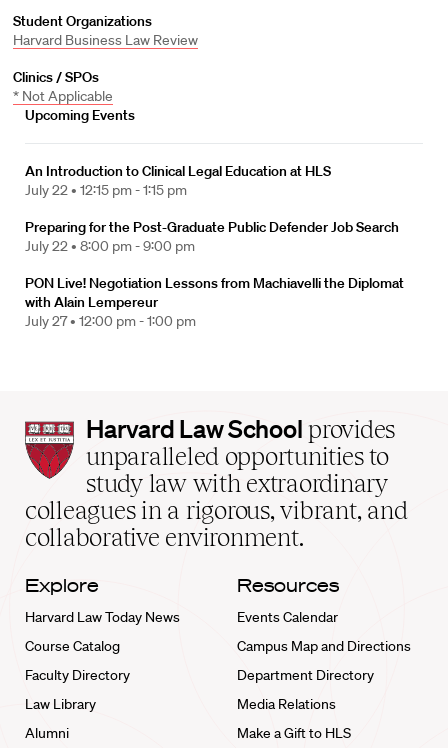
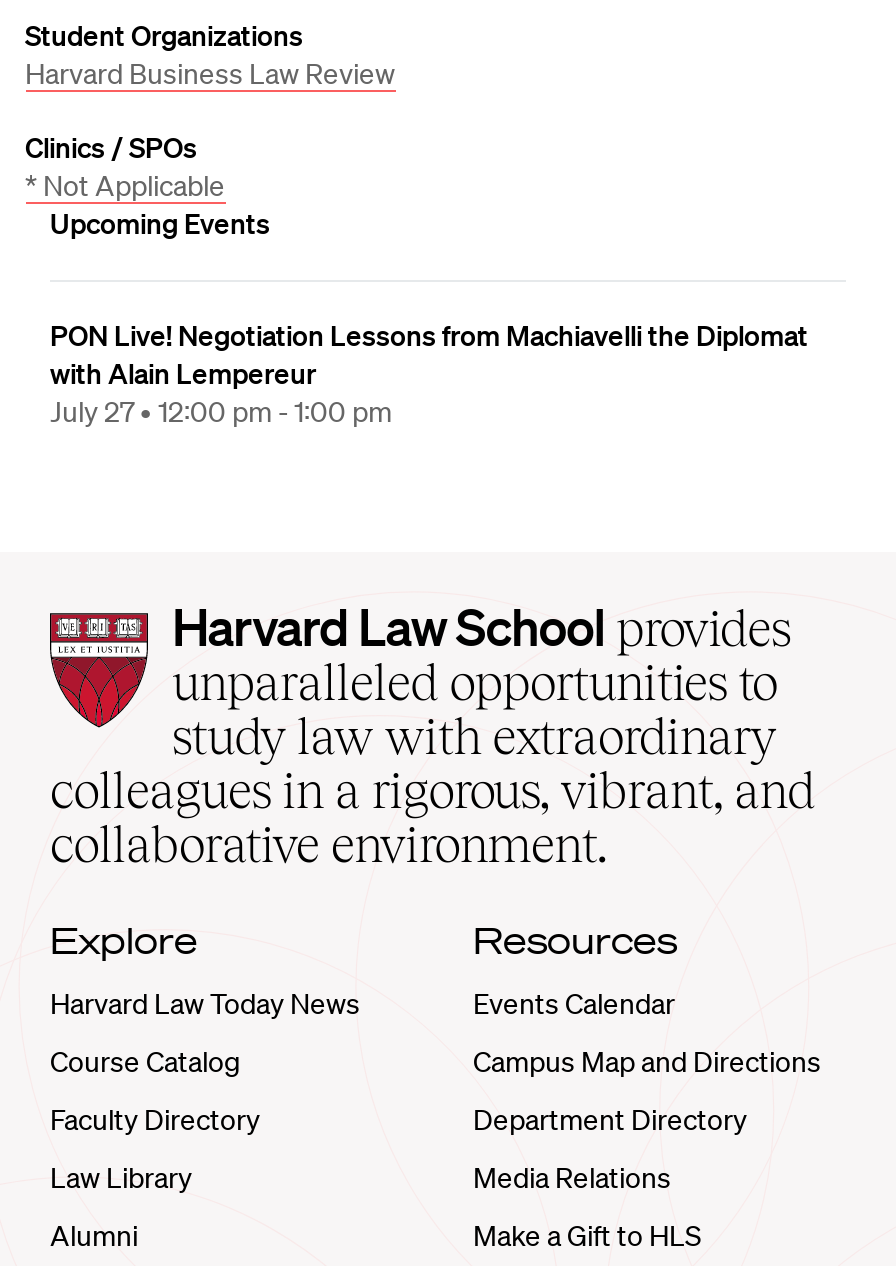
[25,162,399,255] An Introduction to Clinical Legal Education at HLS | July 22 • 12:15 pm - 1:15 pm | Preparing for the Post-Graduate Public Defender Job Search | July 22 • 8:00 pm - 9:00 pm -> none

